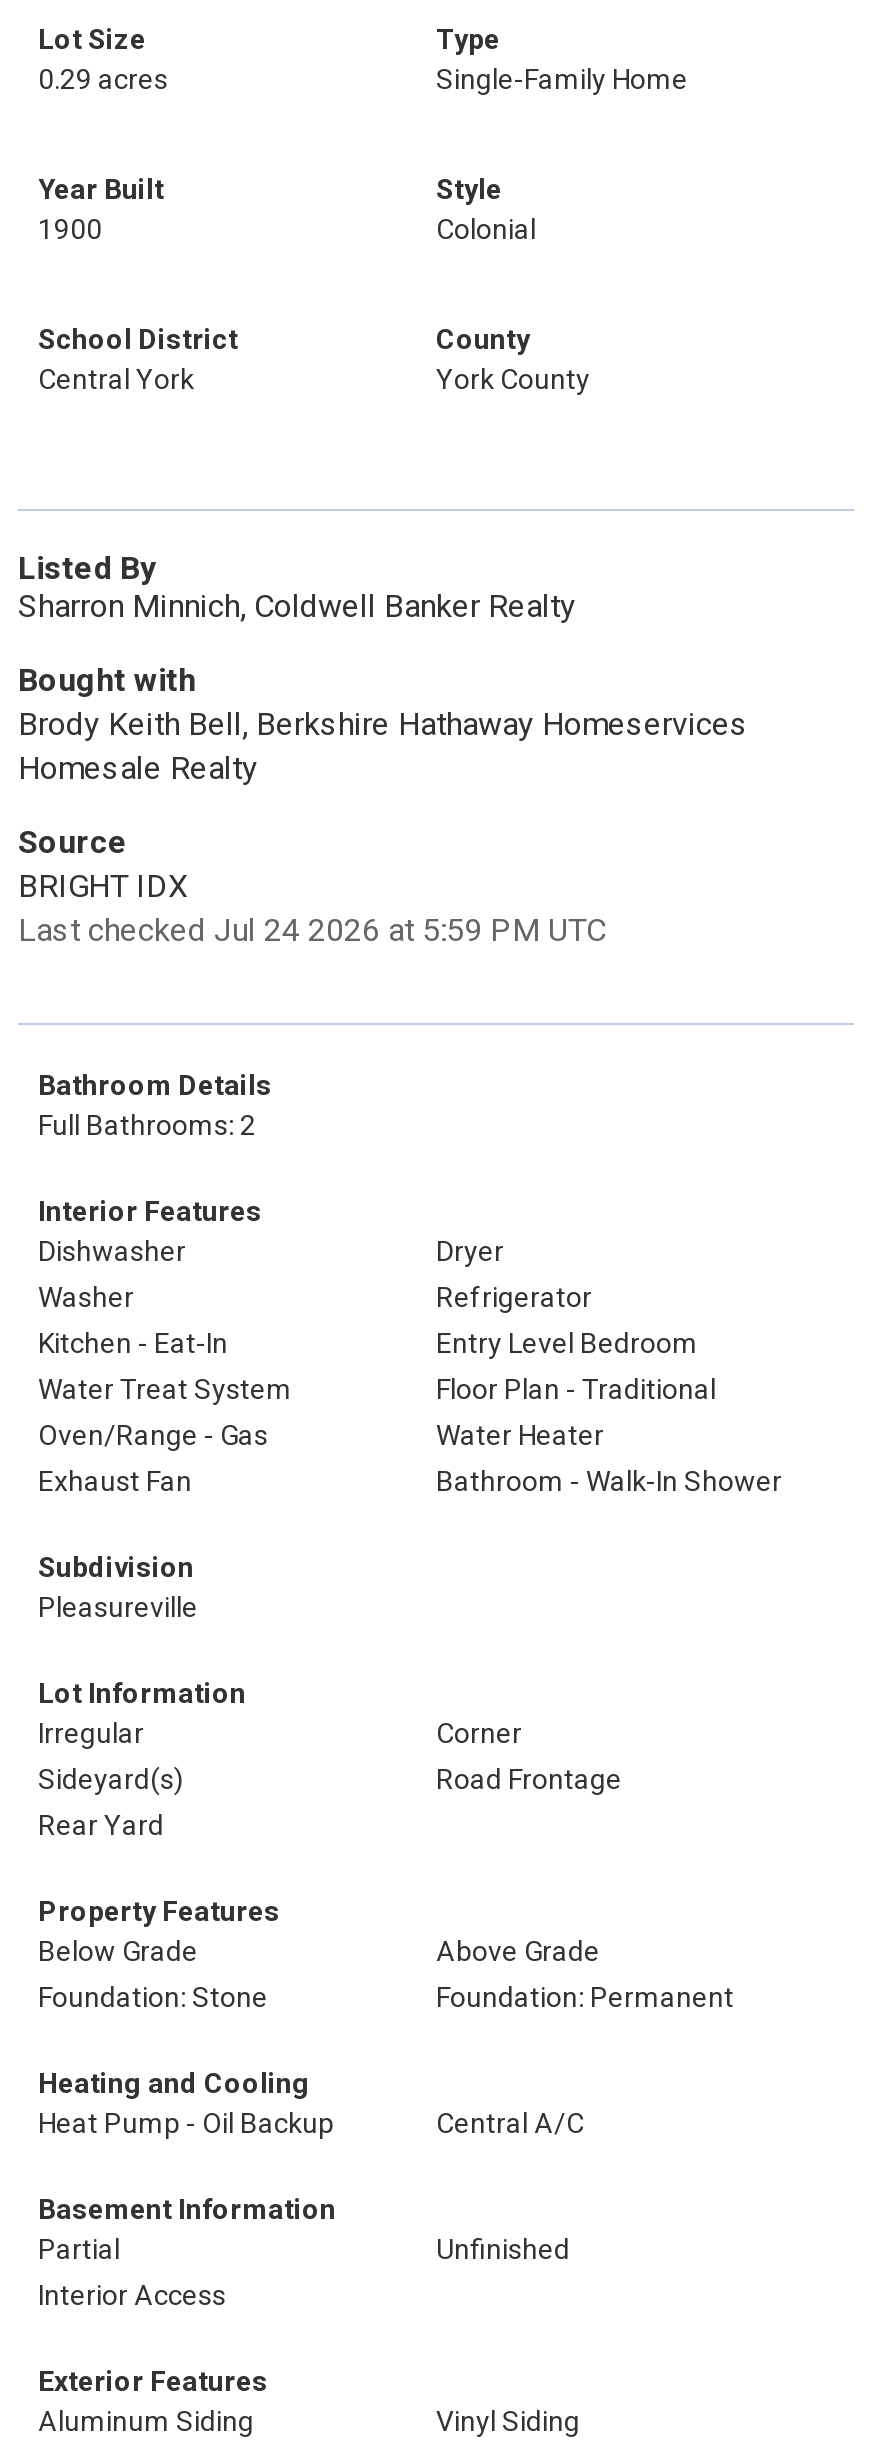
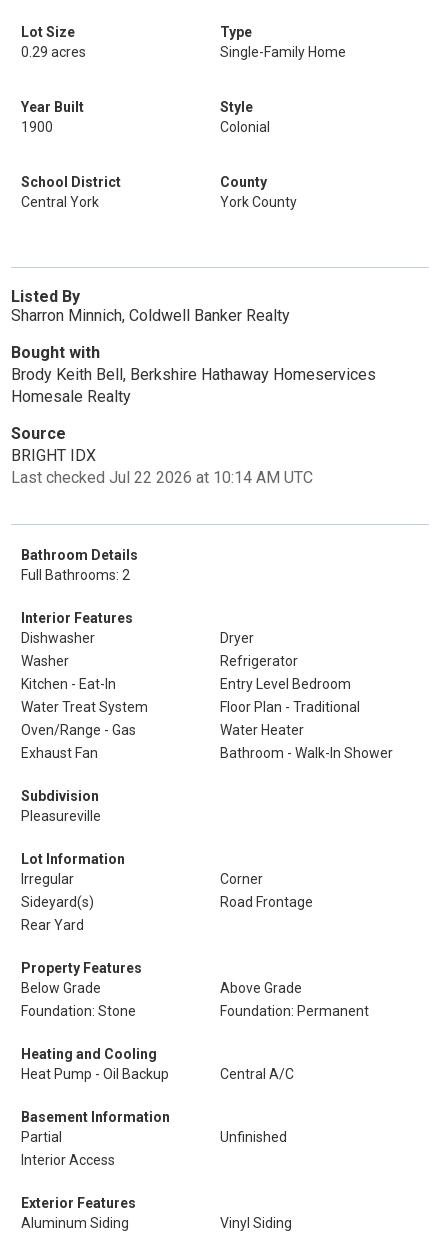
[18,911,606,949] Last checked Jul 24 2026 at 5:59 PM UTC -> [11,468,313,487] Last checked Jul 22 2026 at 10:14 AM UTC

